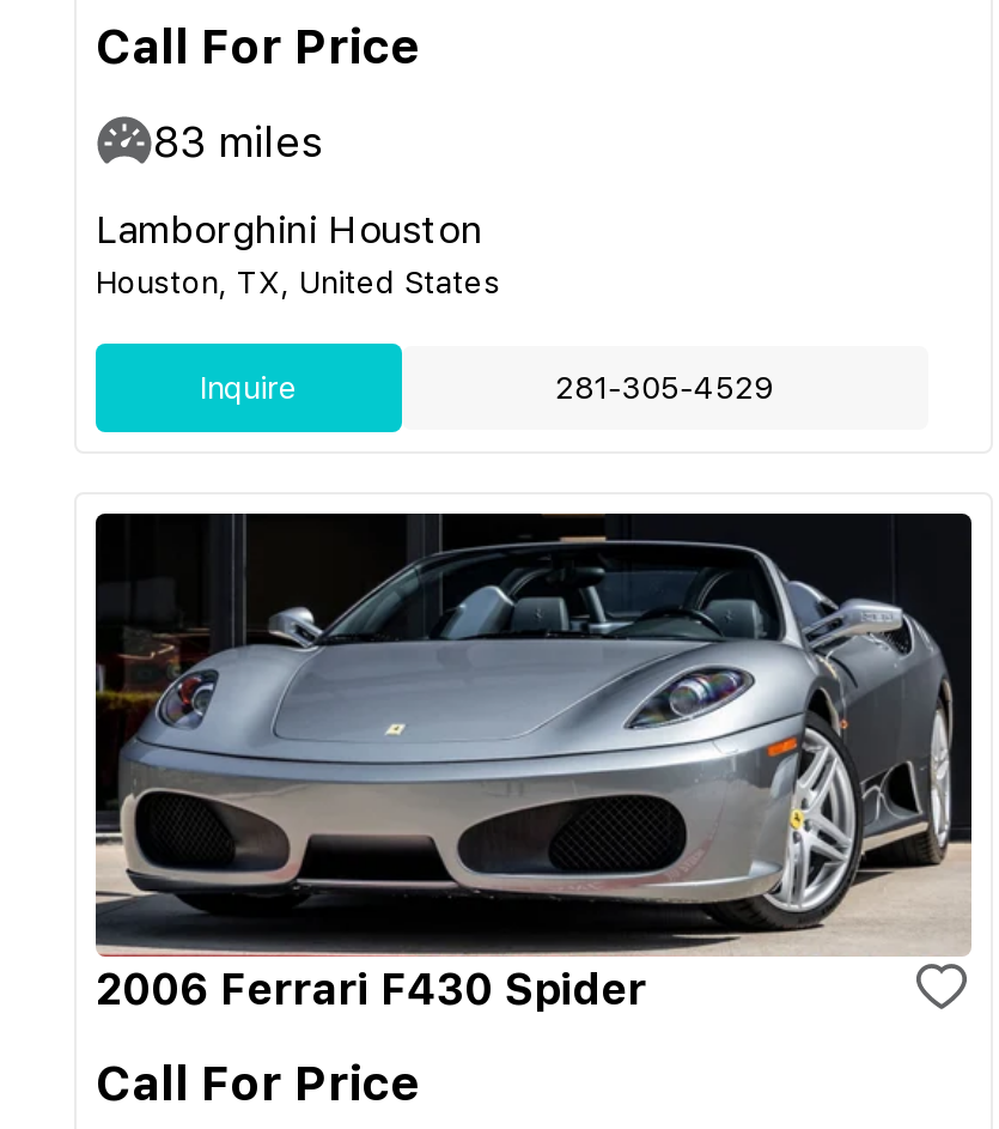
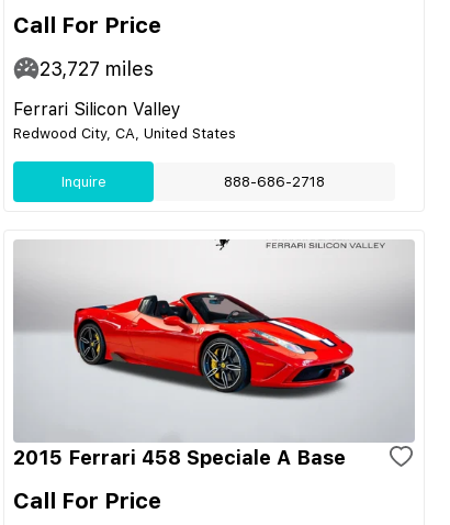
[153,116,323,166] 83 miles -> [40,57,154,80] 23,727 miles
[96,207,500,300] Lamborghini Houston | Houston, TX, United States -> [13,99,236,141] Ferrari Silicon Valley | Redwood City, CA, United States
[555,369,775,405] 281-305-4529 -> [224,173,325,190] 888-686-2718
[93,511,974,1014] [image] | 2006 Ferrari F430 Spider -> [13,239,415,469] [image] | 2015 Ferrari 458 Speciale A Base

